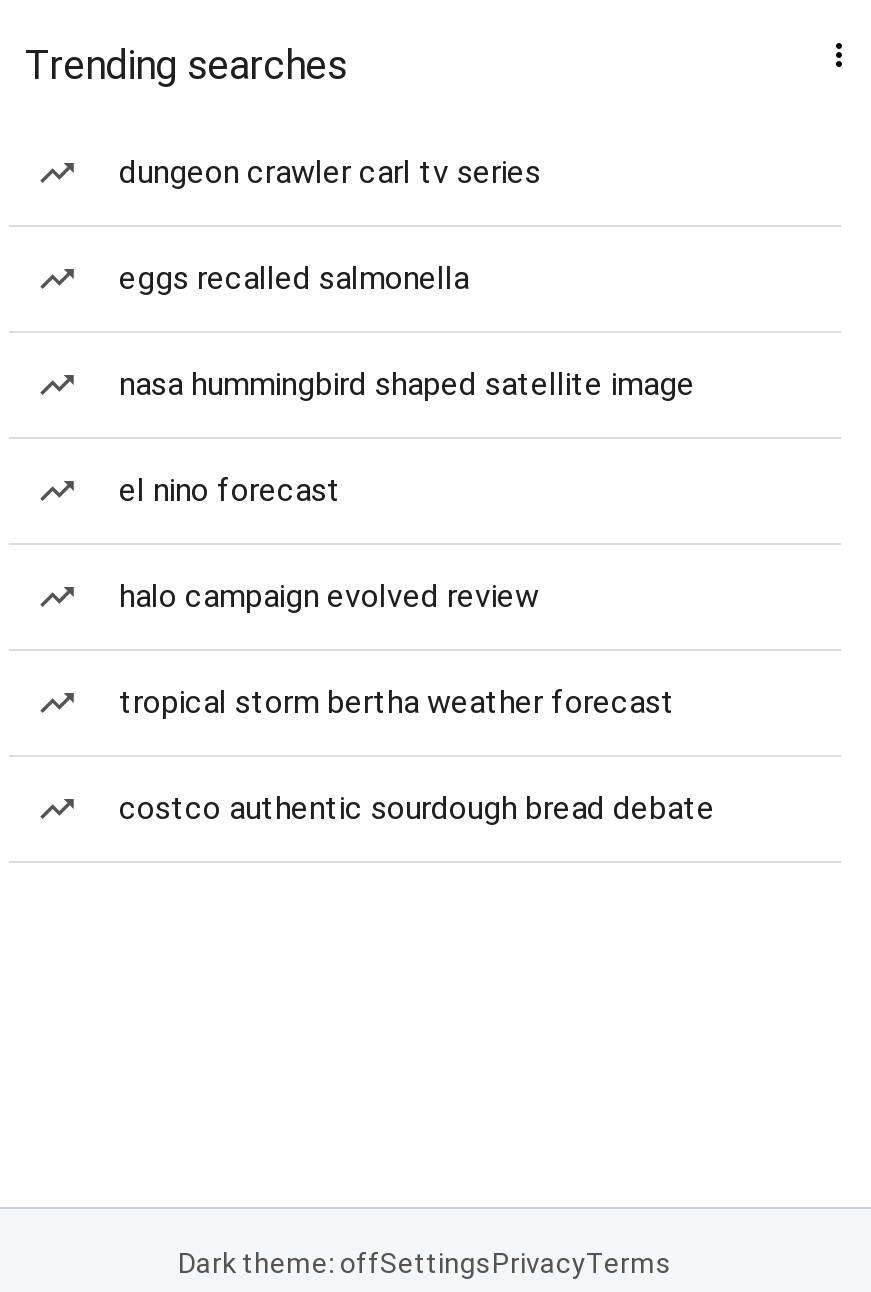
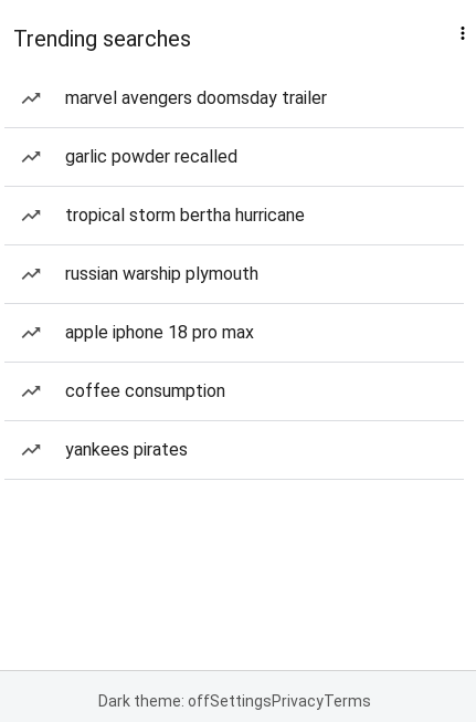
[119,153,541,191] dungeon crawler carl tv series -> [65,87,327,108] marvel avengers doomsday trailer
[119,259,469,297] eggs recalled salmonella -> [65,146,237,167] garlic powder recalled
[119,365,695,403] nasa hummingbird shaped satellite image -> [65,205,305,226] tropical storm bertha hurricane
[119,471,341,509] el nino forecast -> [65,263,258,284] russian warship plymouth
[119,577,539,615] halo campaign evolved review -> [65,322,254,343] apple iphone 18 pro max
[119,683,675,721] tropical storm bertha weather forecast -> [65,380,225,401] coffee consumption
[119,789,715,827] costco authentic sourdough bread debate -> [65,439,188,460] yankees pirates

